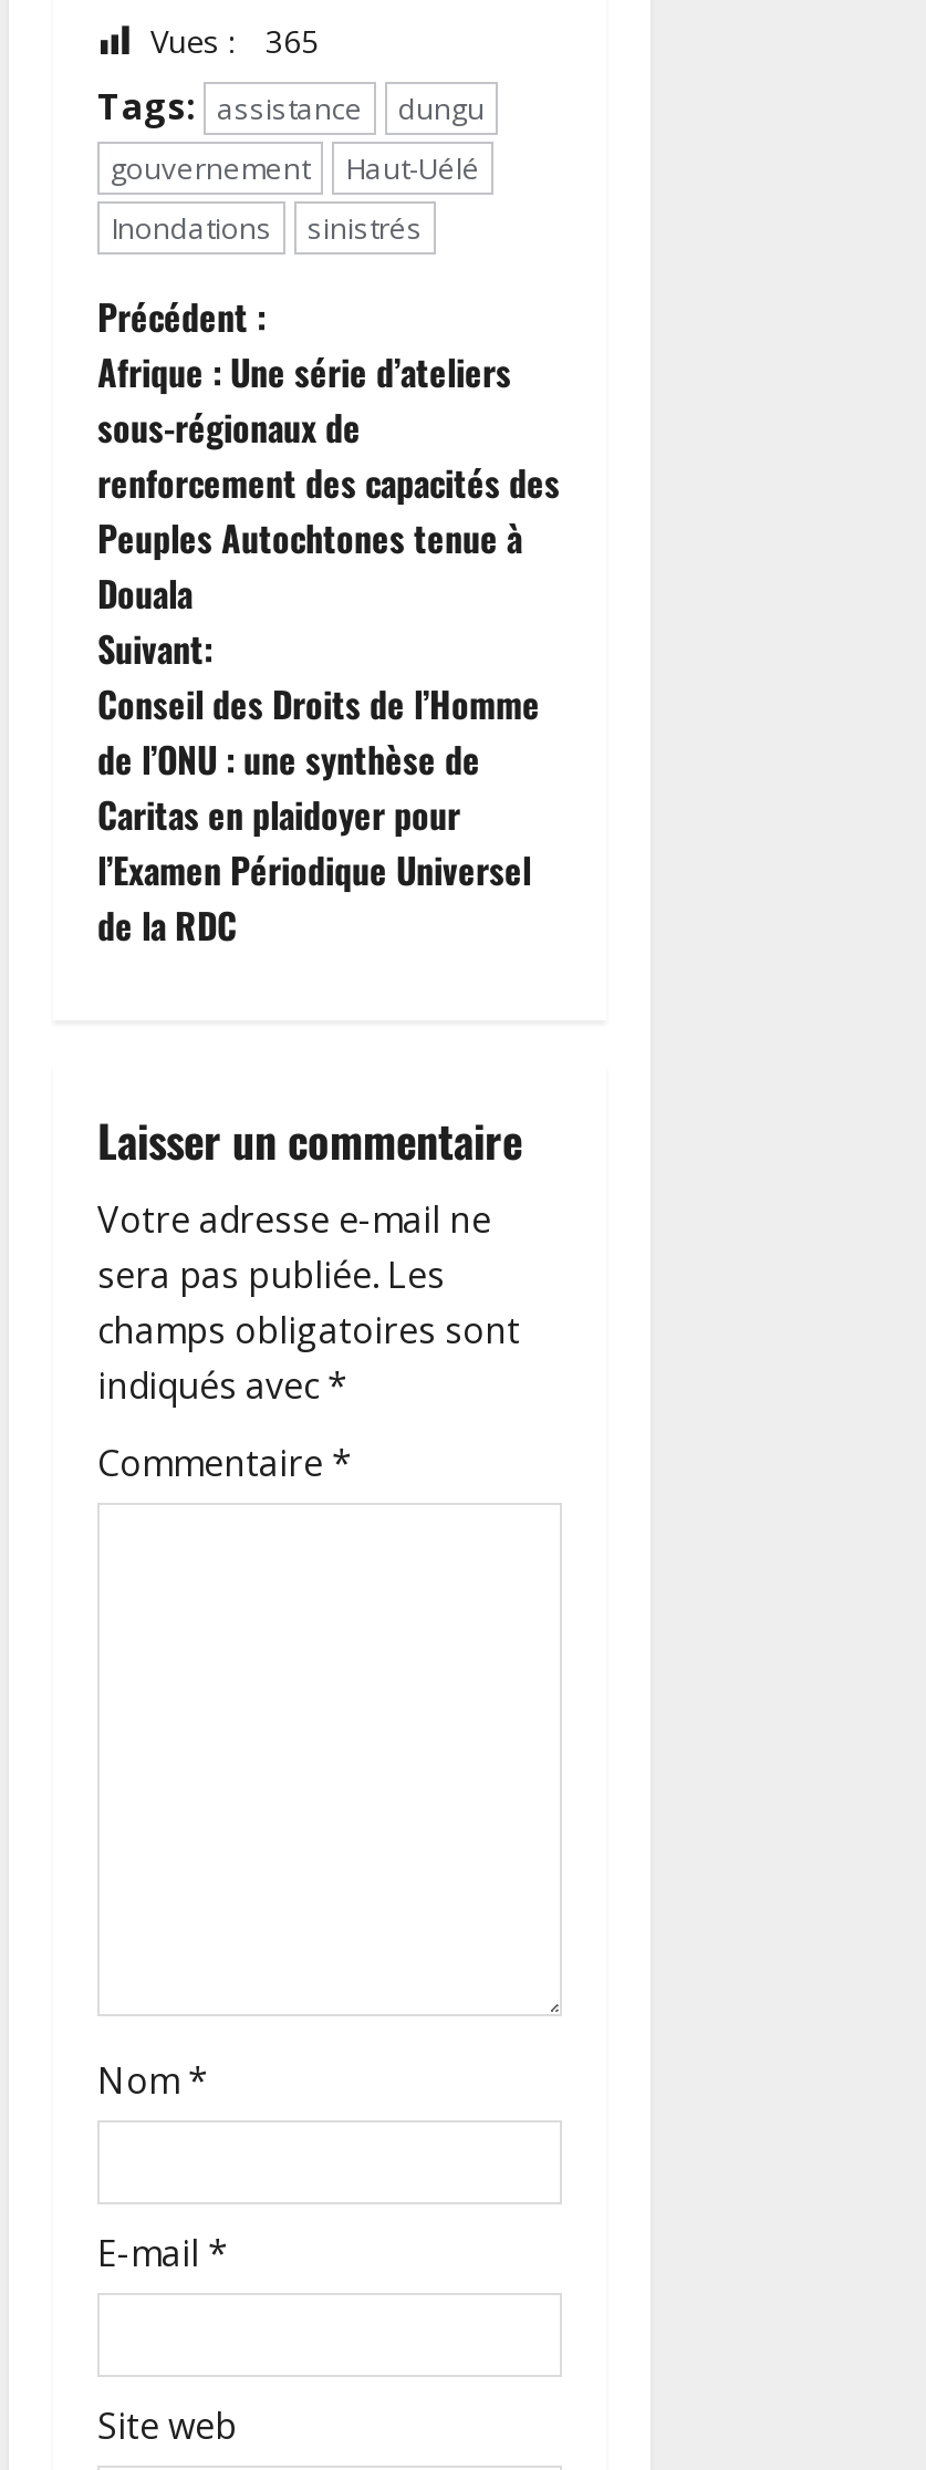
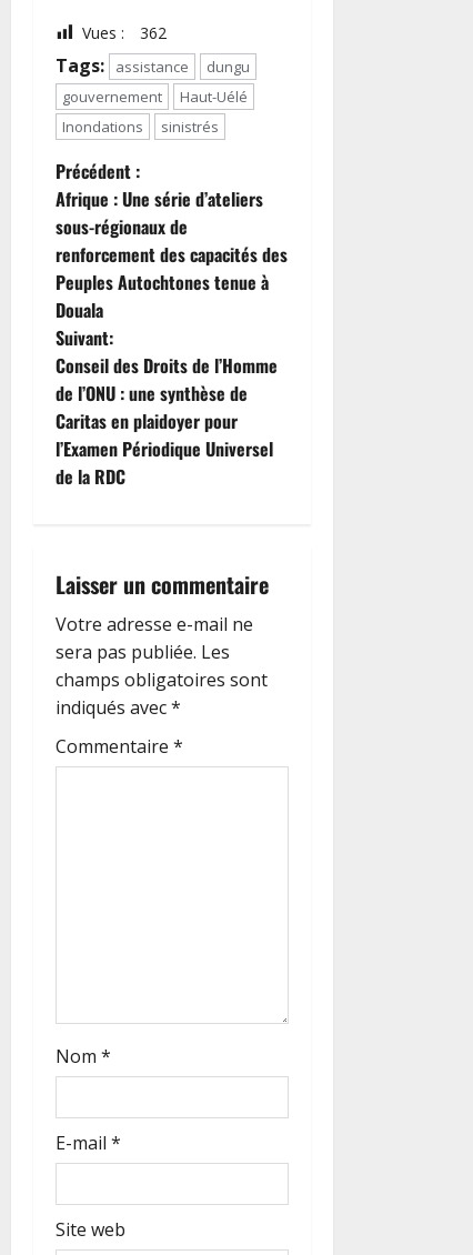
[150,20,319,62] Vues : 365 -> [82,22,167,43] Vues : 362

